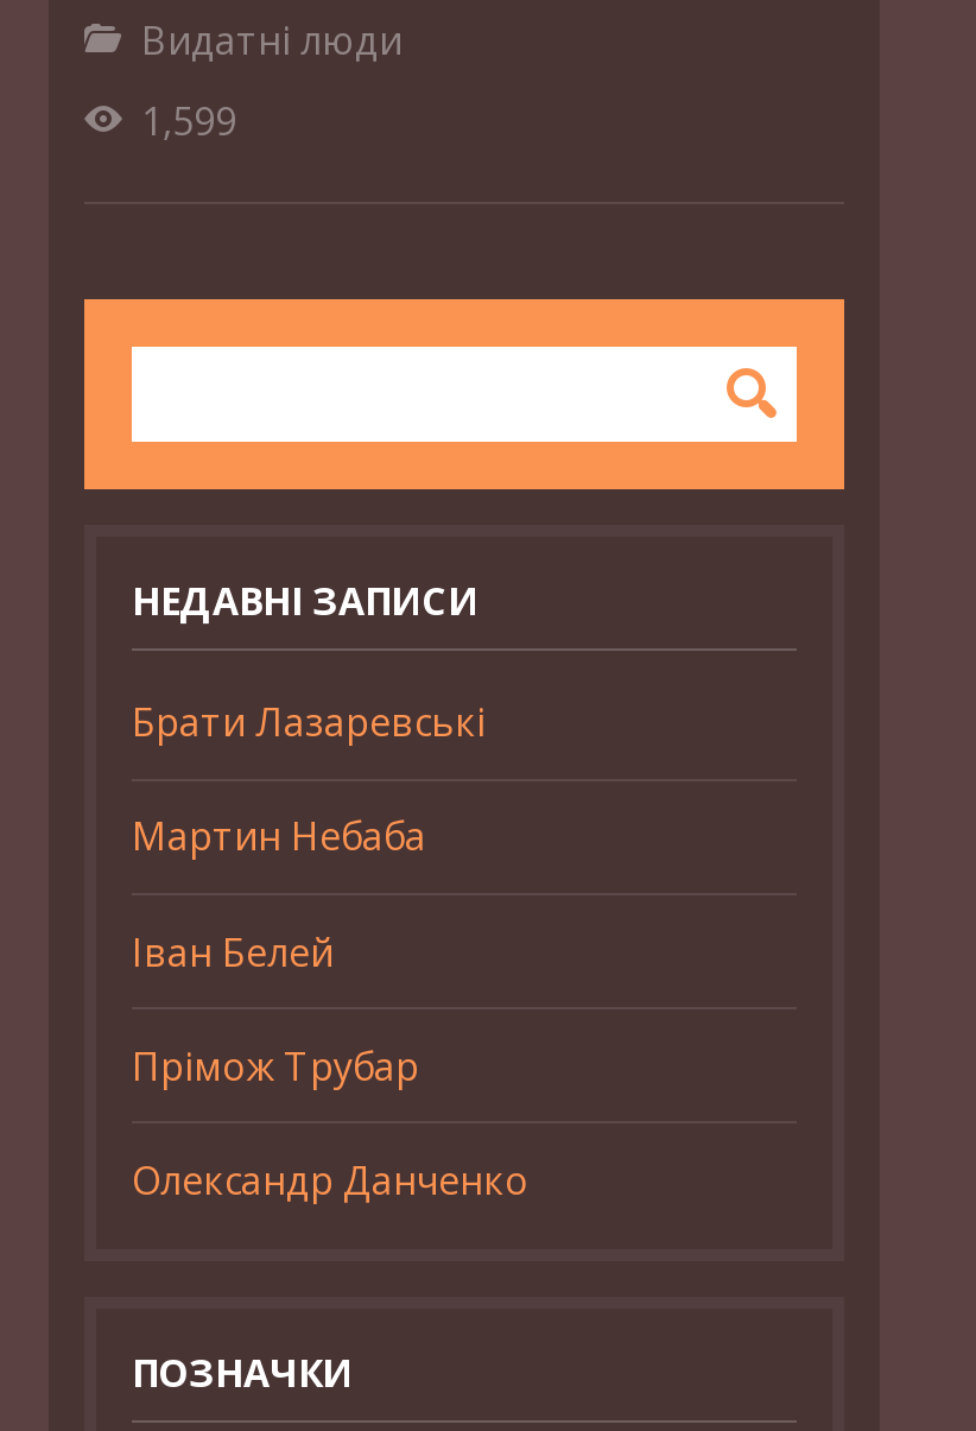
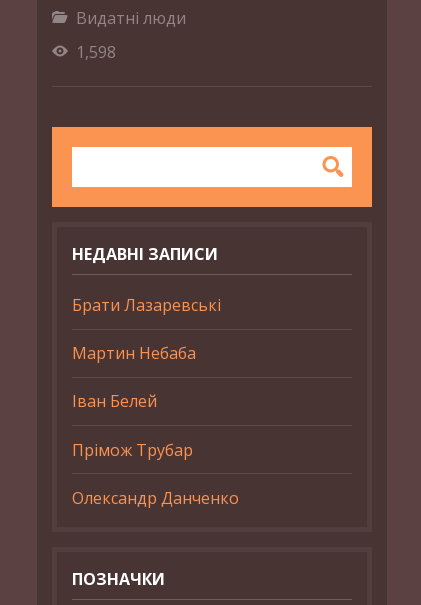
[141,95,236,147] 1,599 -> [76,41,116,63] 1,598

